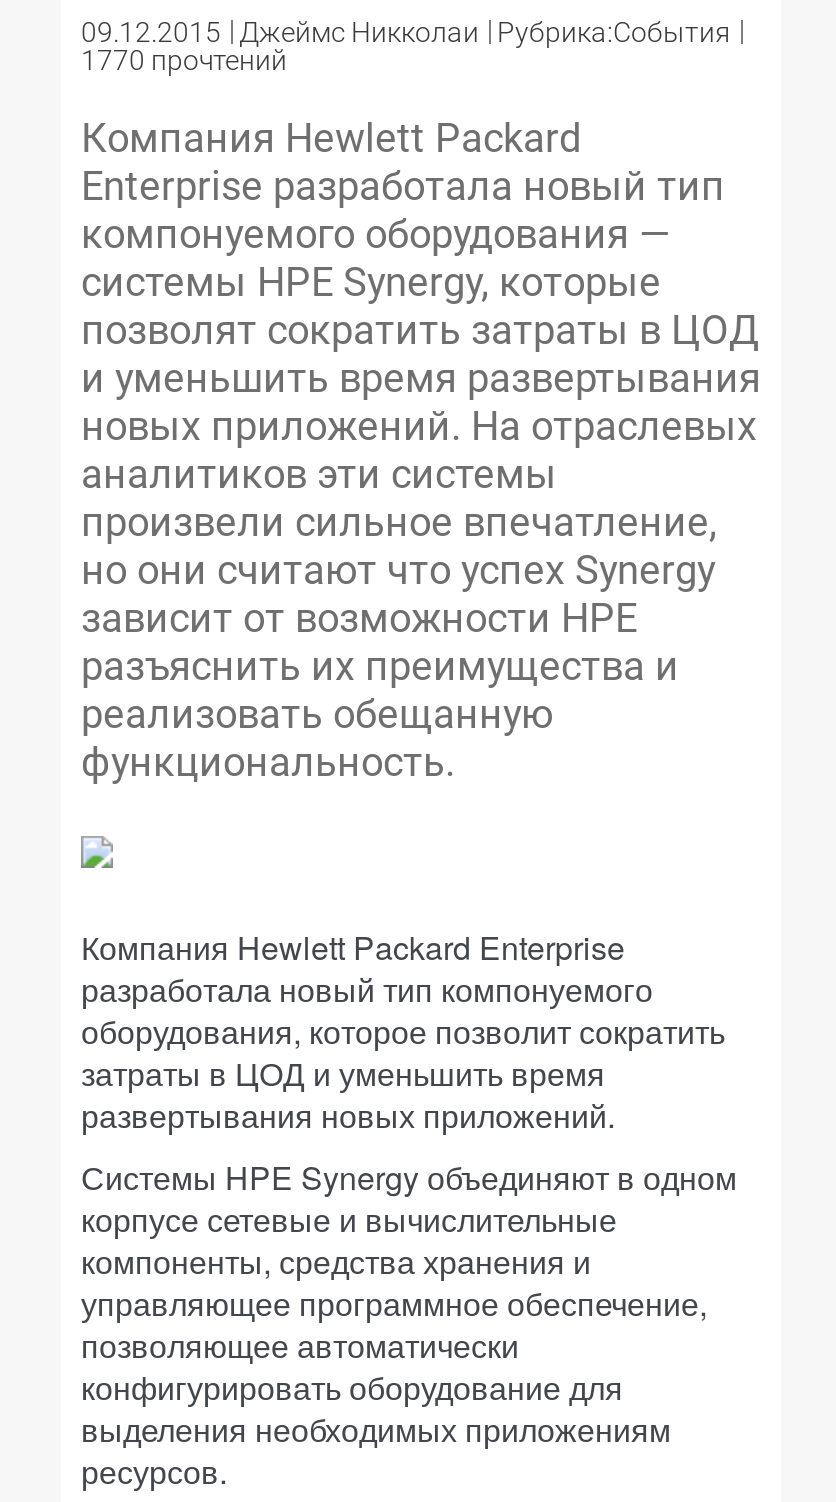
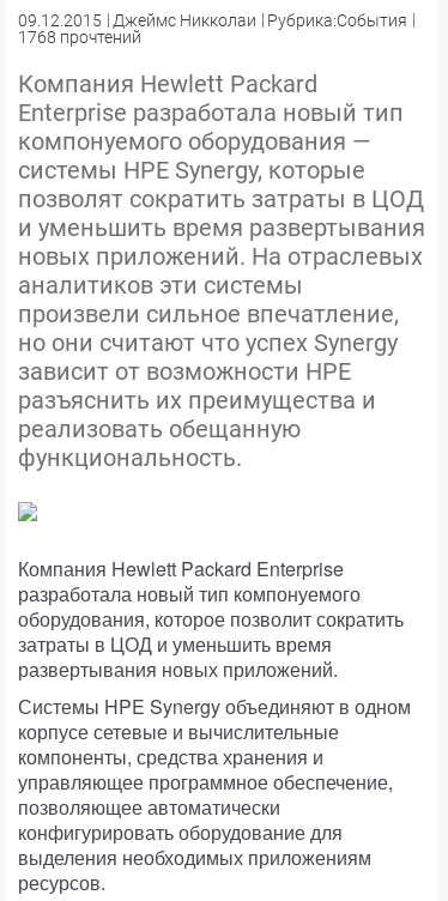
[81,44,287,76] 1770 прочтений -> [18,28,141,47] 1768 прочтений

